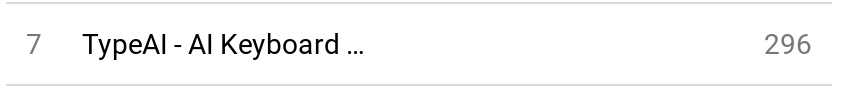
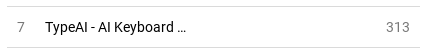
[764,28,812,60] 296 -> [386,19,410,35] 313

